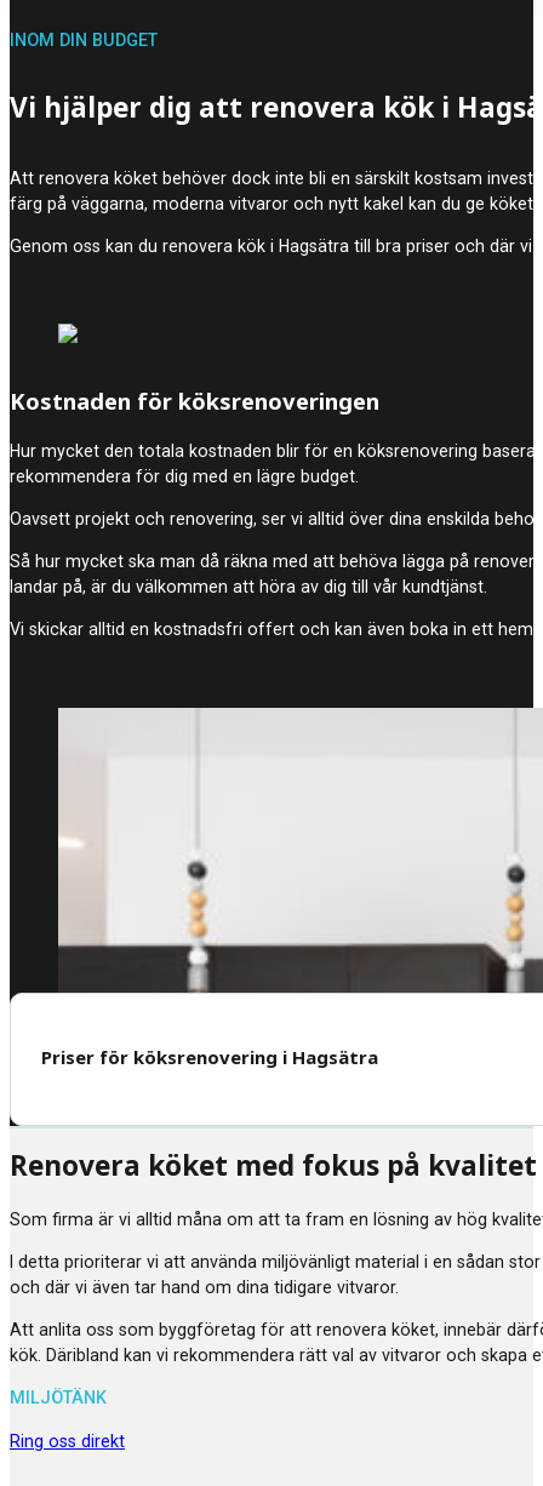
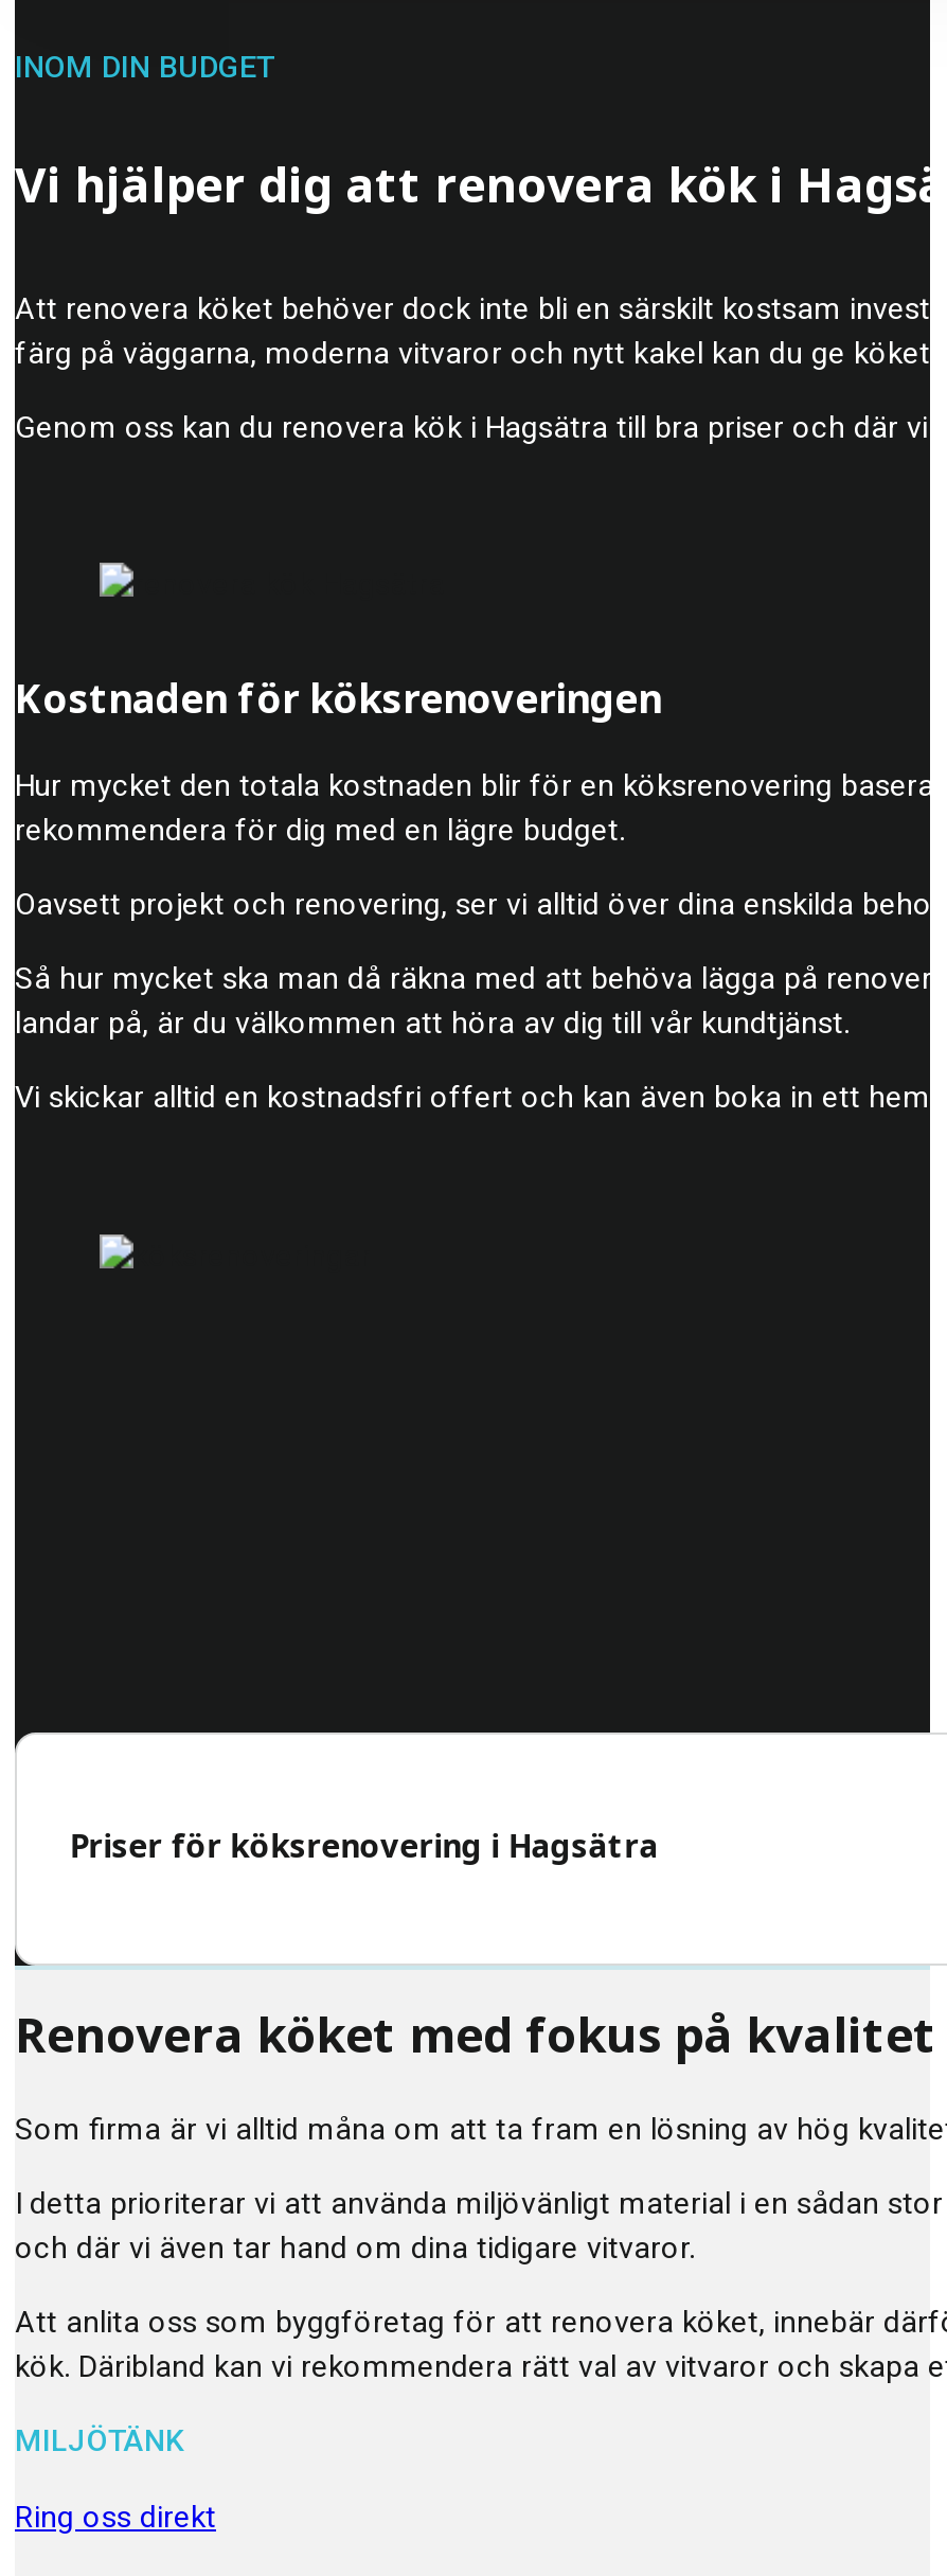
[57,707,539,994] [image] -> none

